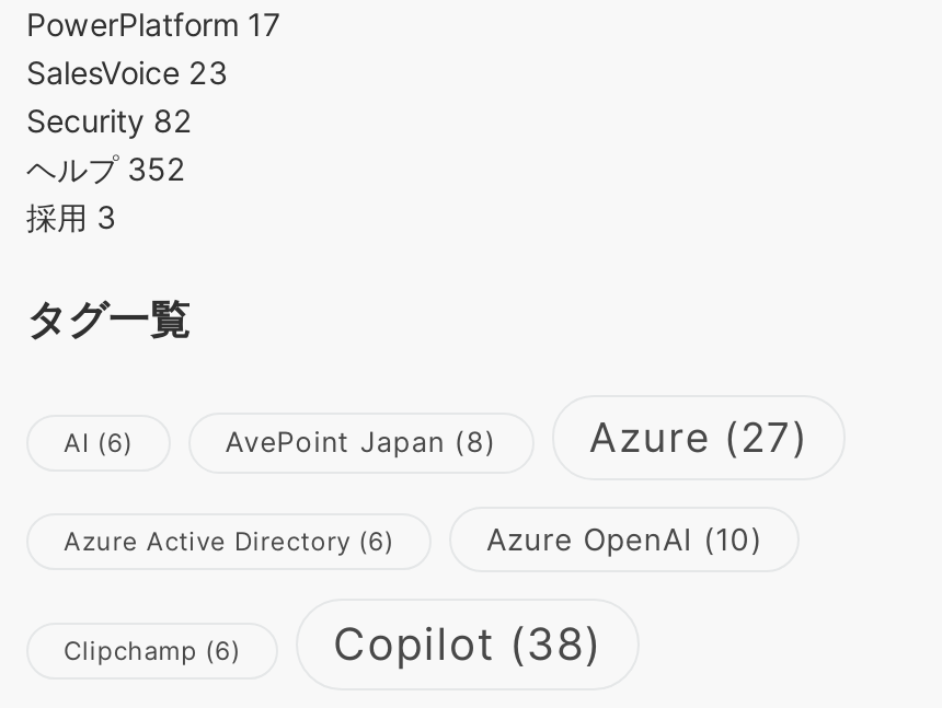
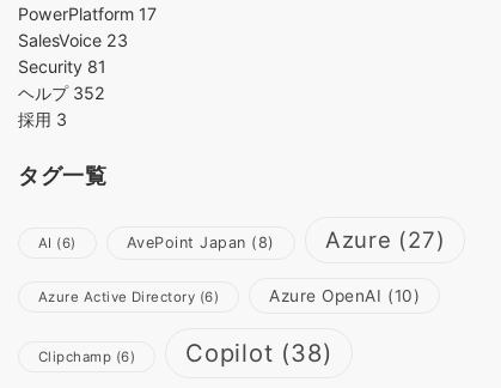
[26,102,193,140] Security 82 -> [18,56,106,76] Security 81

